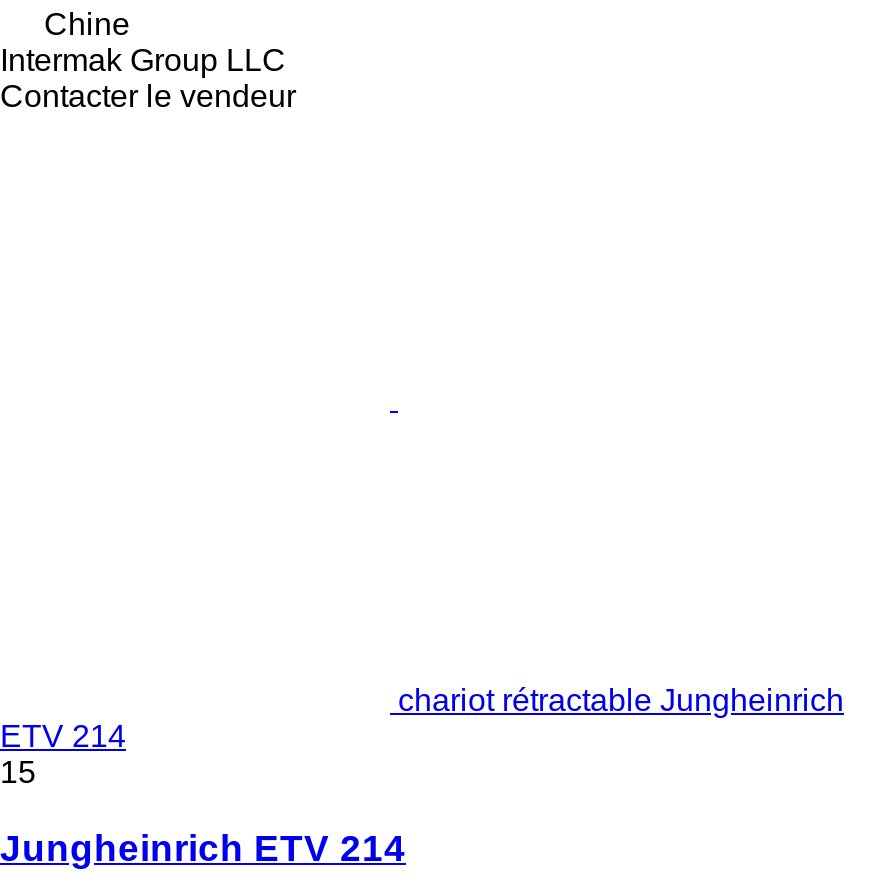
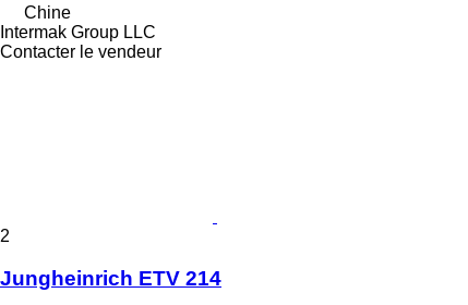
[0,683,844,789] chariot rétractable Jungheinrich | ETV 214 | 15 -> [0,227,10,246] 2

